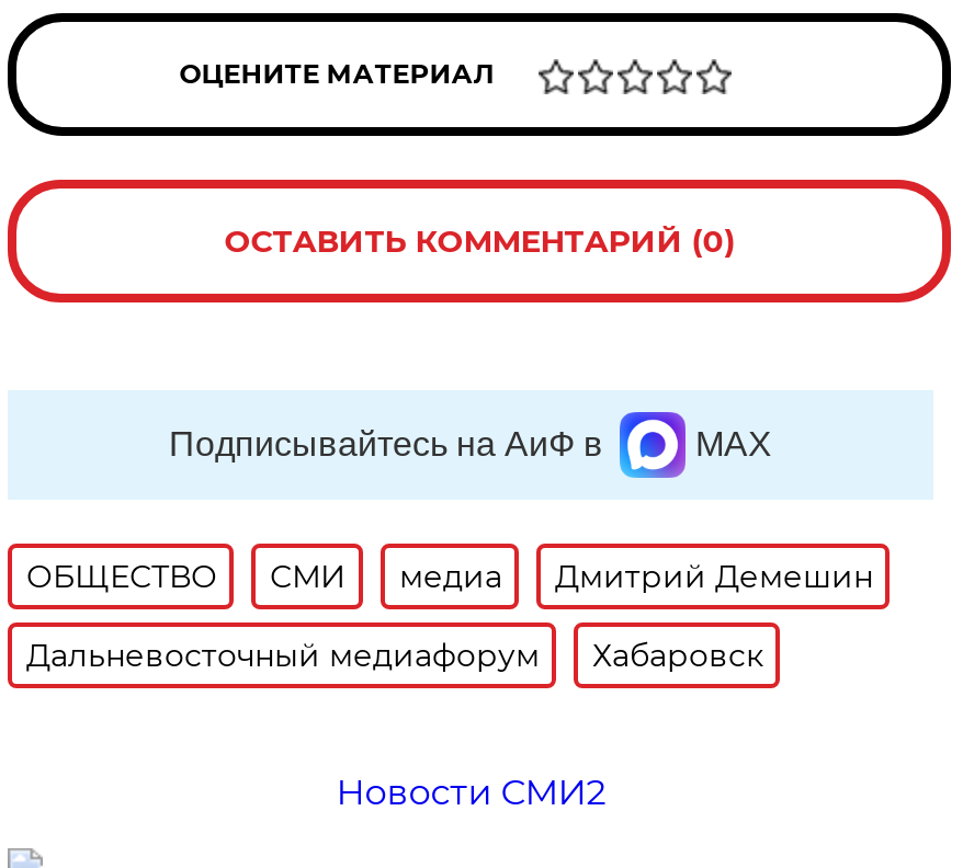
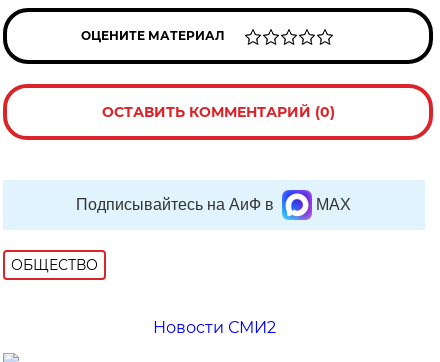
[26,557,873,675] СМИ | медиа | Дмитрий Демешин | Дальневосточный медиафорум | Хабаровск -> none

